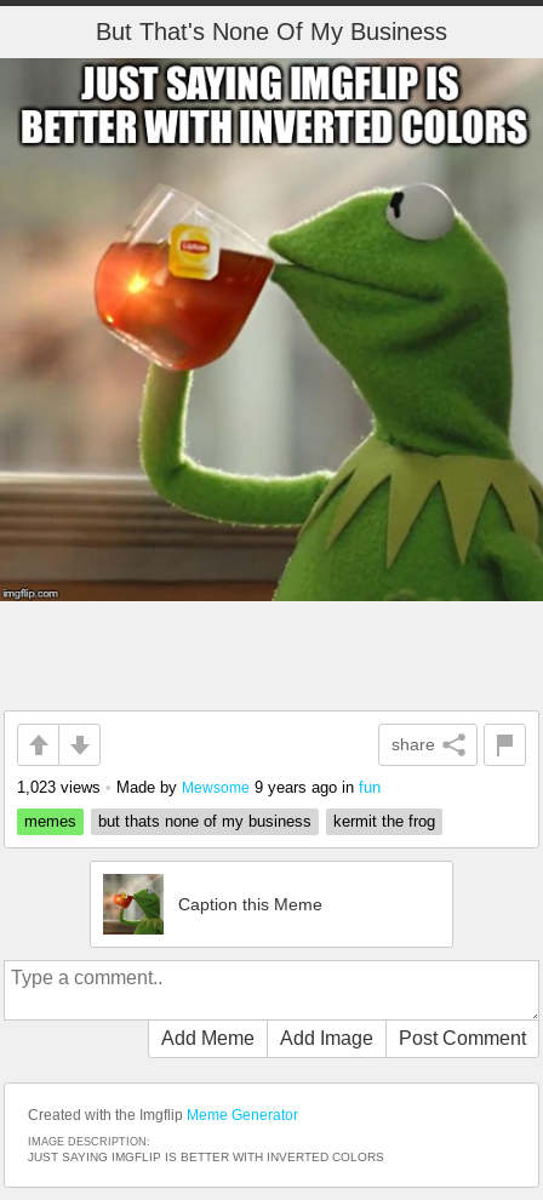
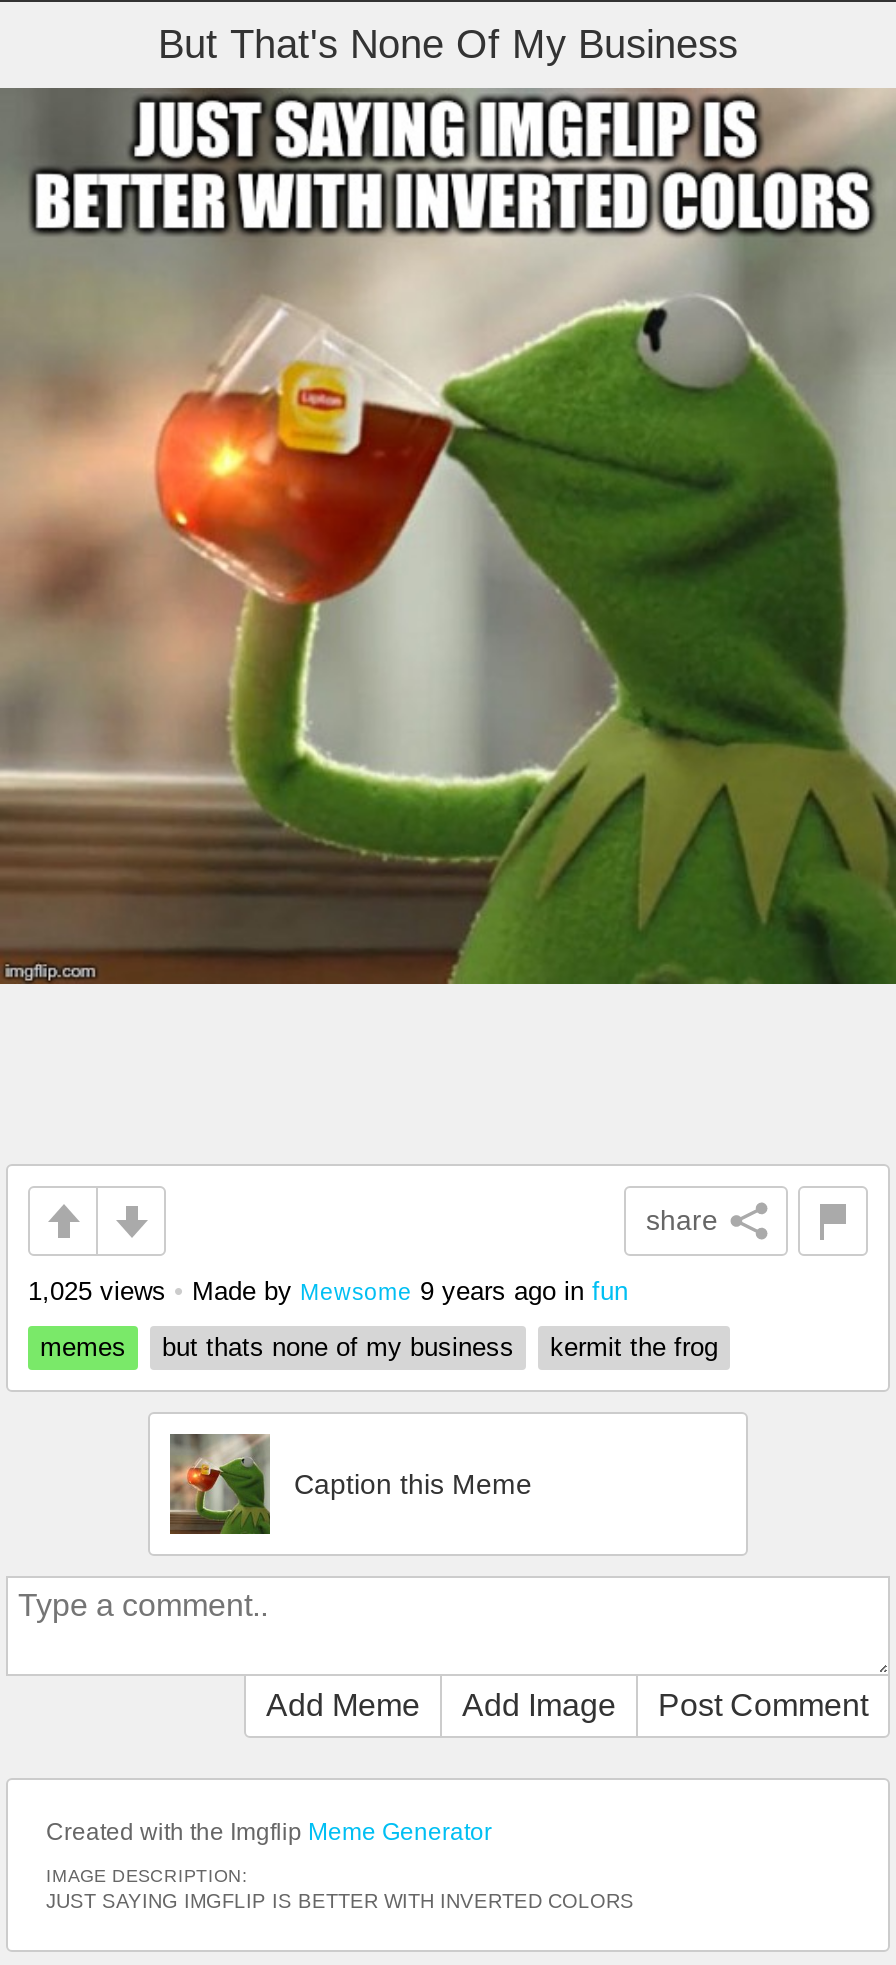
[17,778,381,796] 1,023 views • Made by Mewsome 9 years ago in fun -> [28,1276,628,1306] 1,025 views • Made by Mewsome 9 years ago in fun

